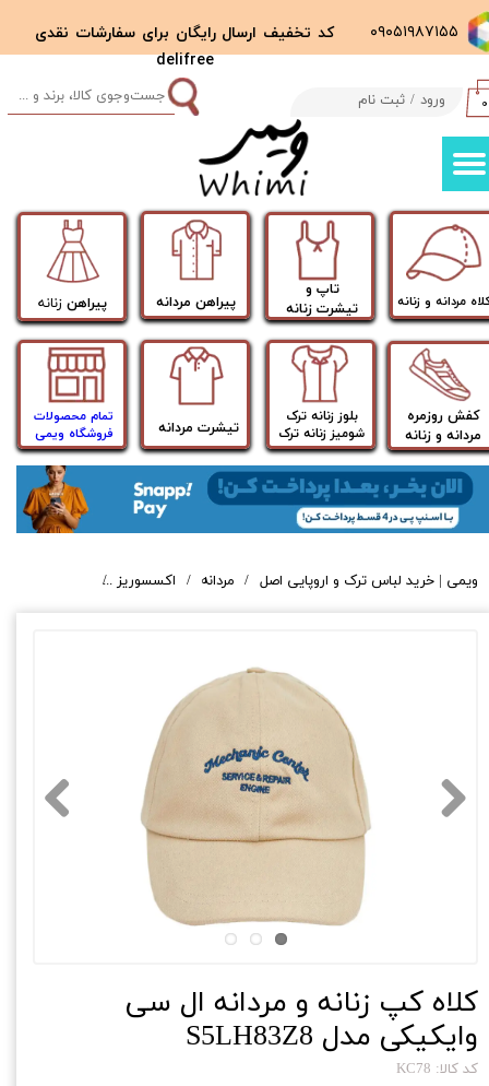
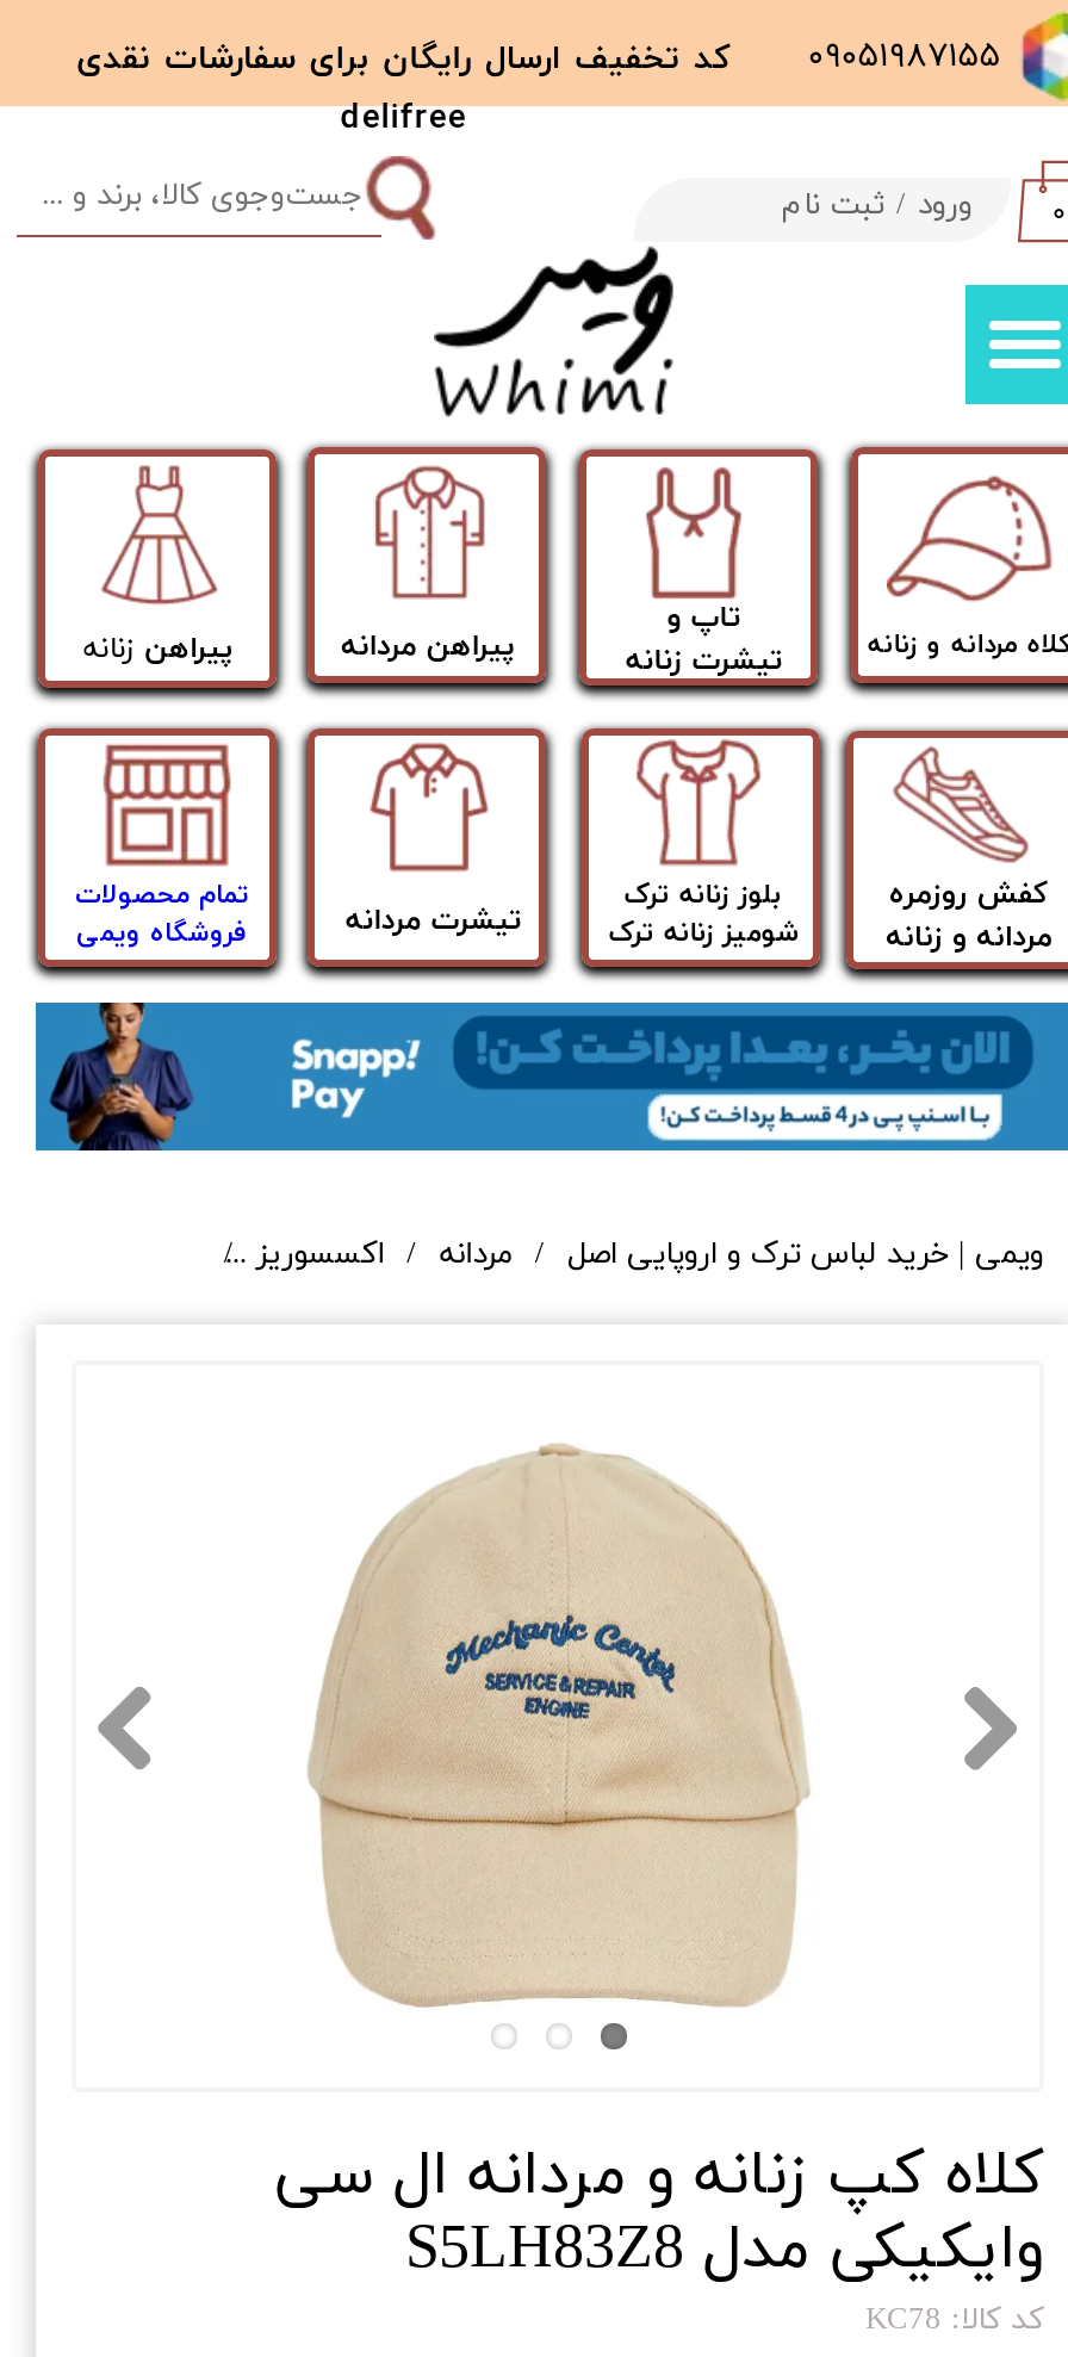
[23,483,90,534] [image] -> [50,1041,193,1153] [image]

